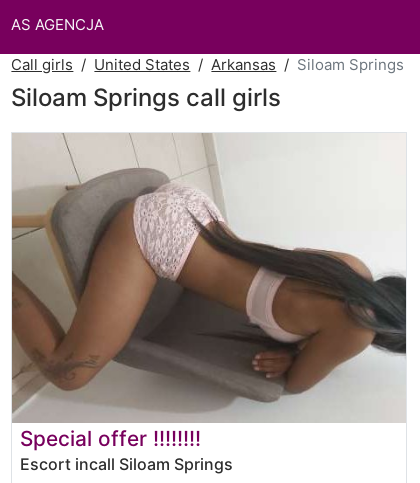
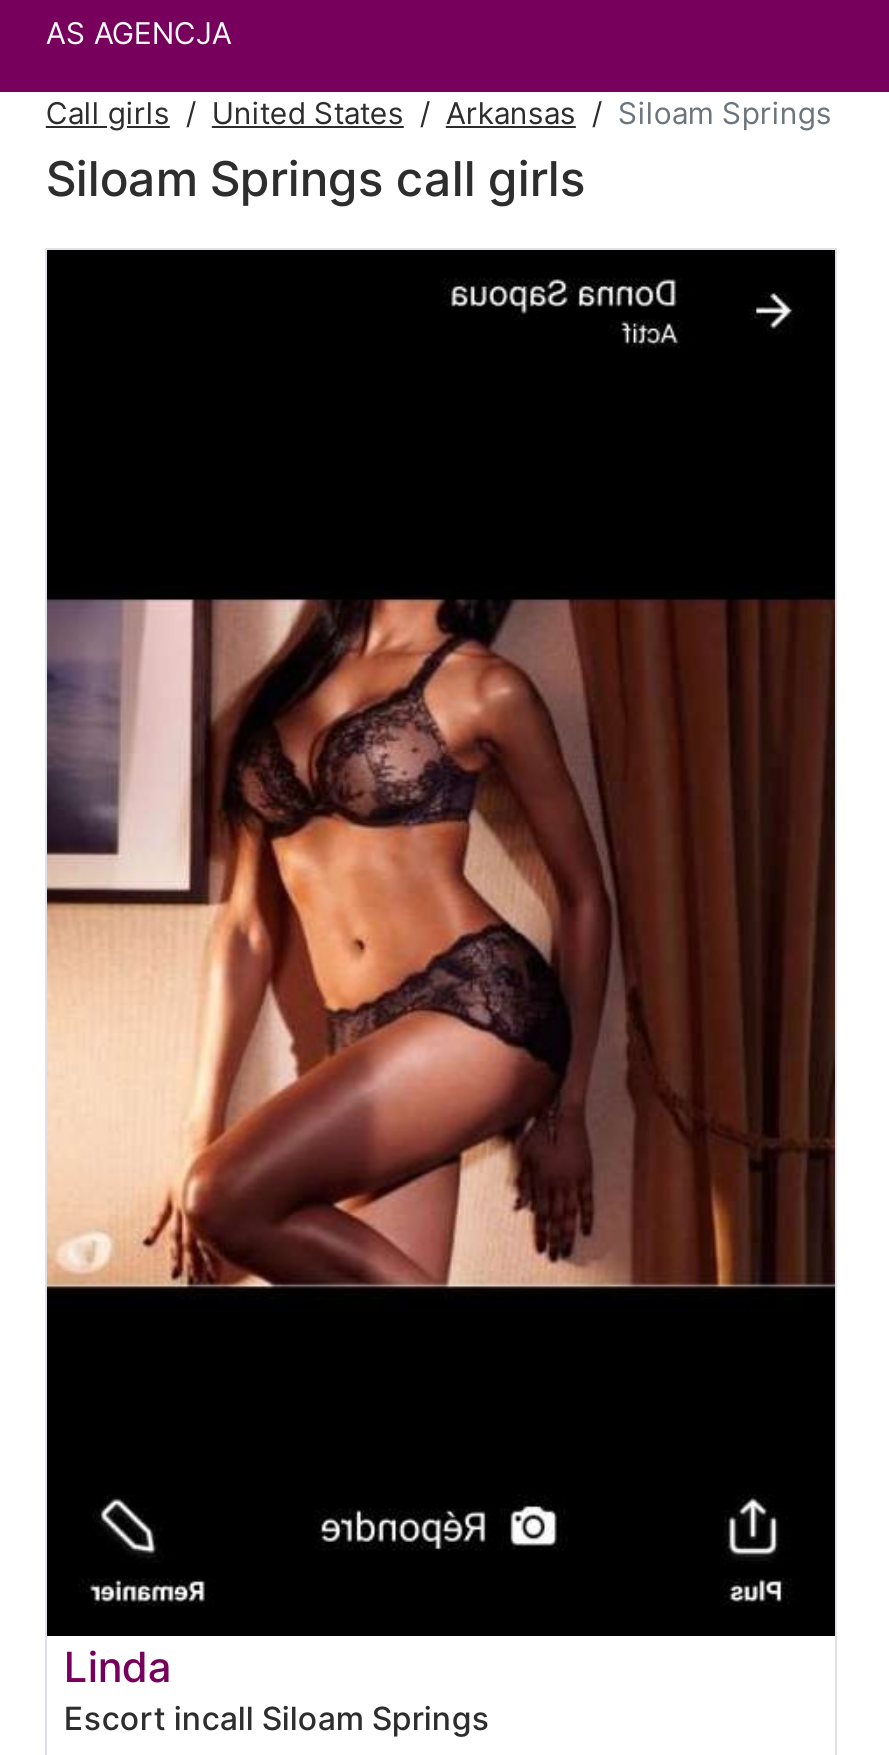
[11,133,407,451] [image] | Special offer !!!!!!!! -> [45,248,837,1692] [image] | Linda

